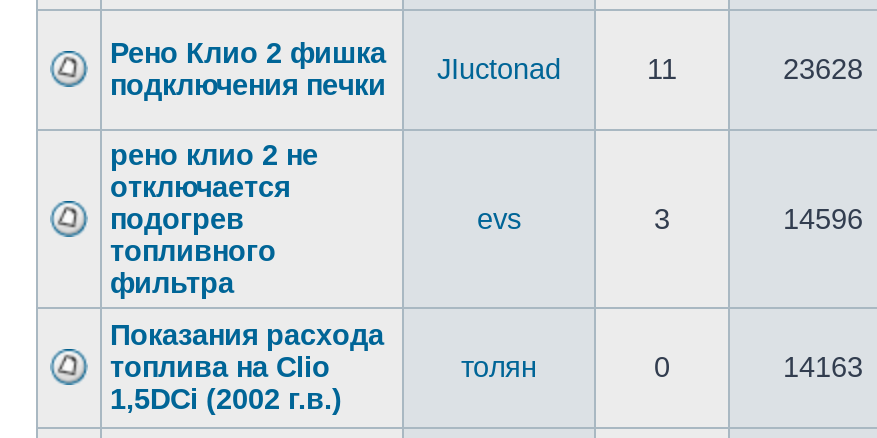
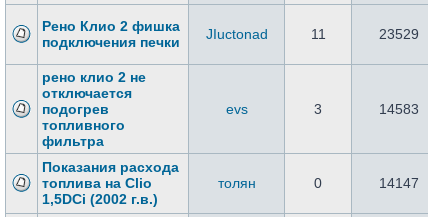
[783,53,863,85] 23628 -> [378,26,418,42] 23529
[783,203,863,235] 14596 -> [378,101,418,117] 14583
[783,351,863,383] 14163 -> [378,175,418,191] 14147

